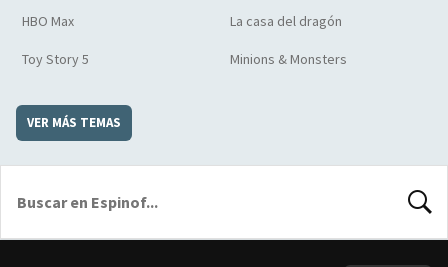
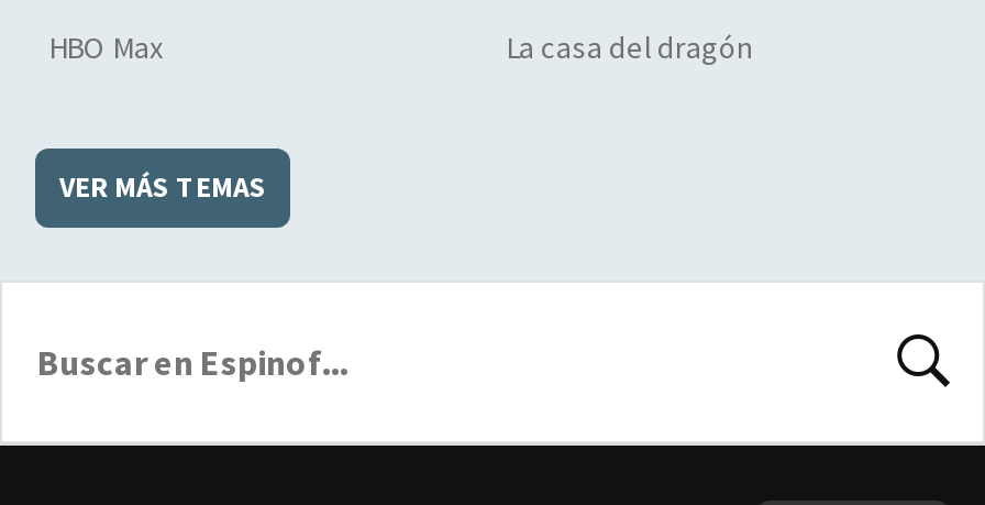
[22,50,347,68] Toy Story 5 | Minions & Monsters -> none

